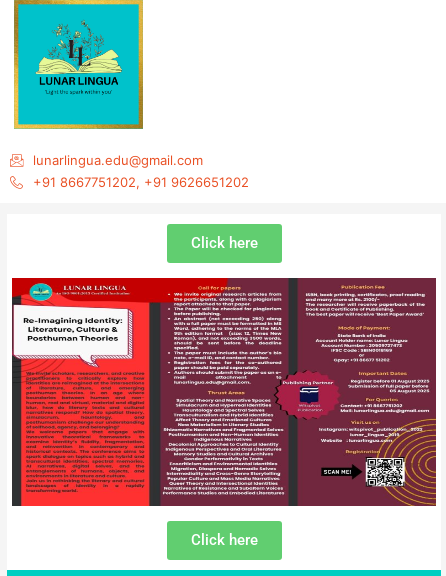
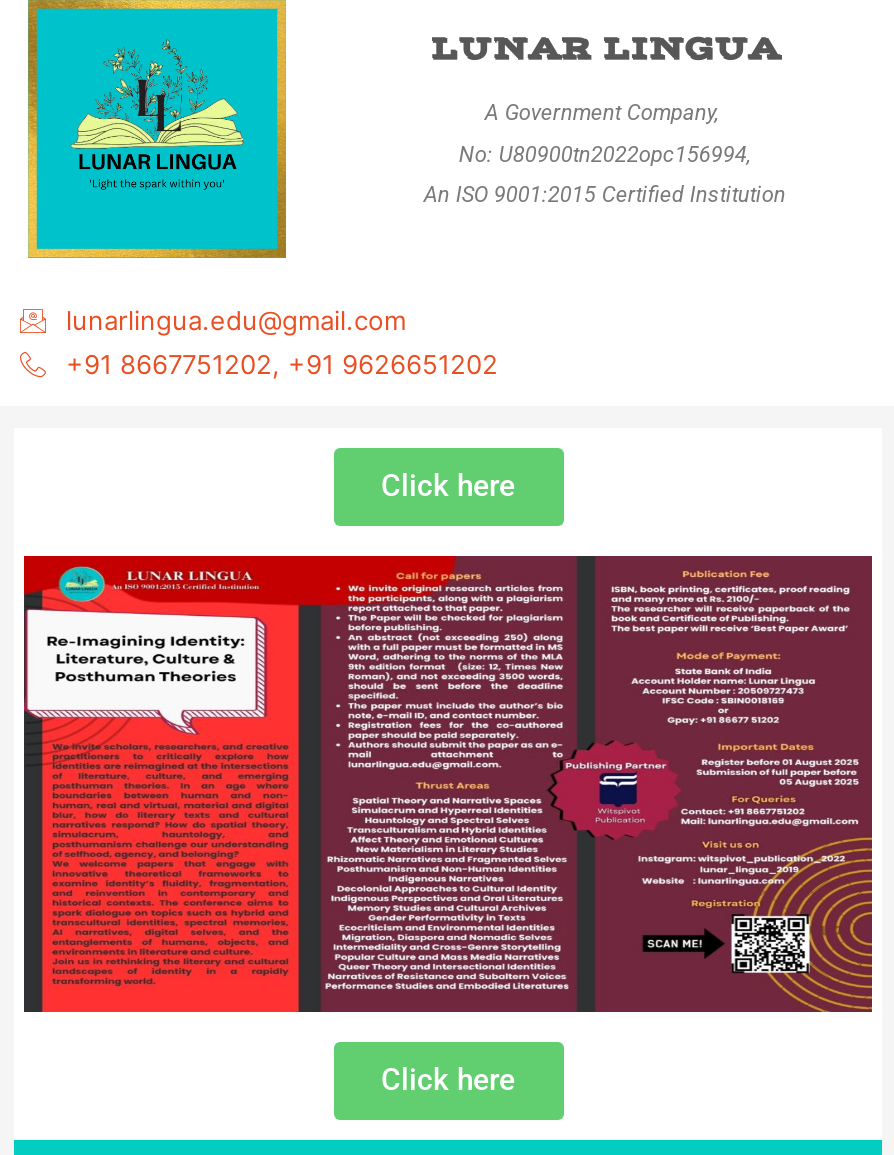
none -> [424,29,786,208] LUNAR LINGUA | A Government Company, | No: U80900tn2022opc156994, | An ISO 9001:2015 Certified Institution

